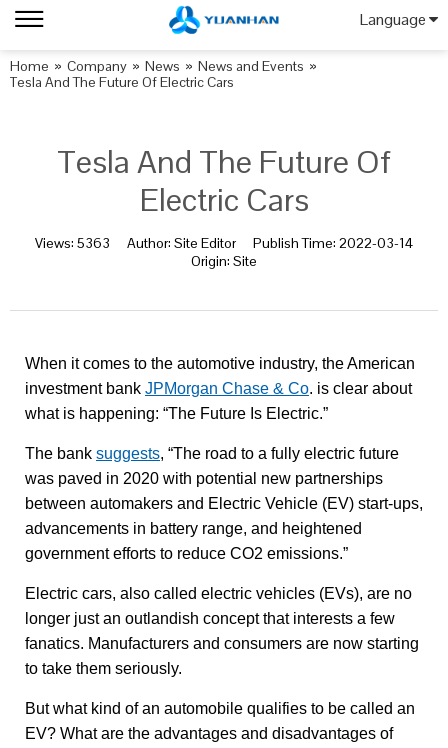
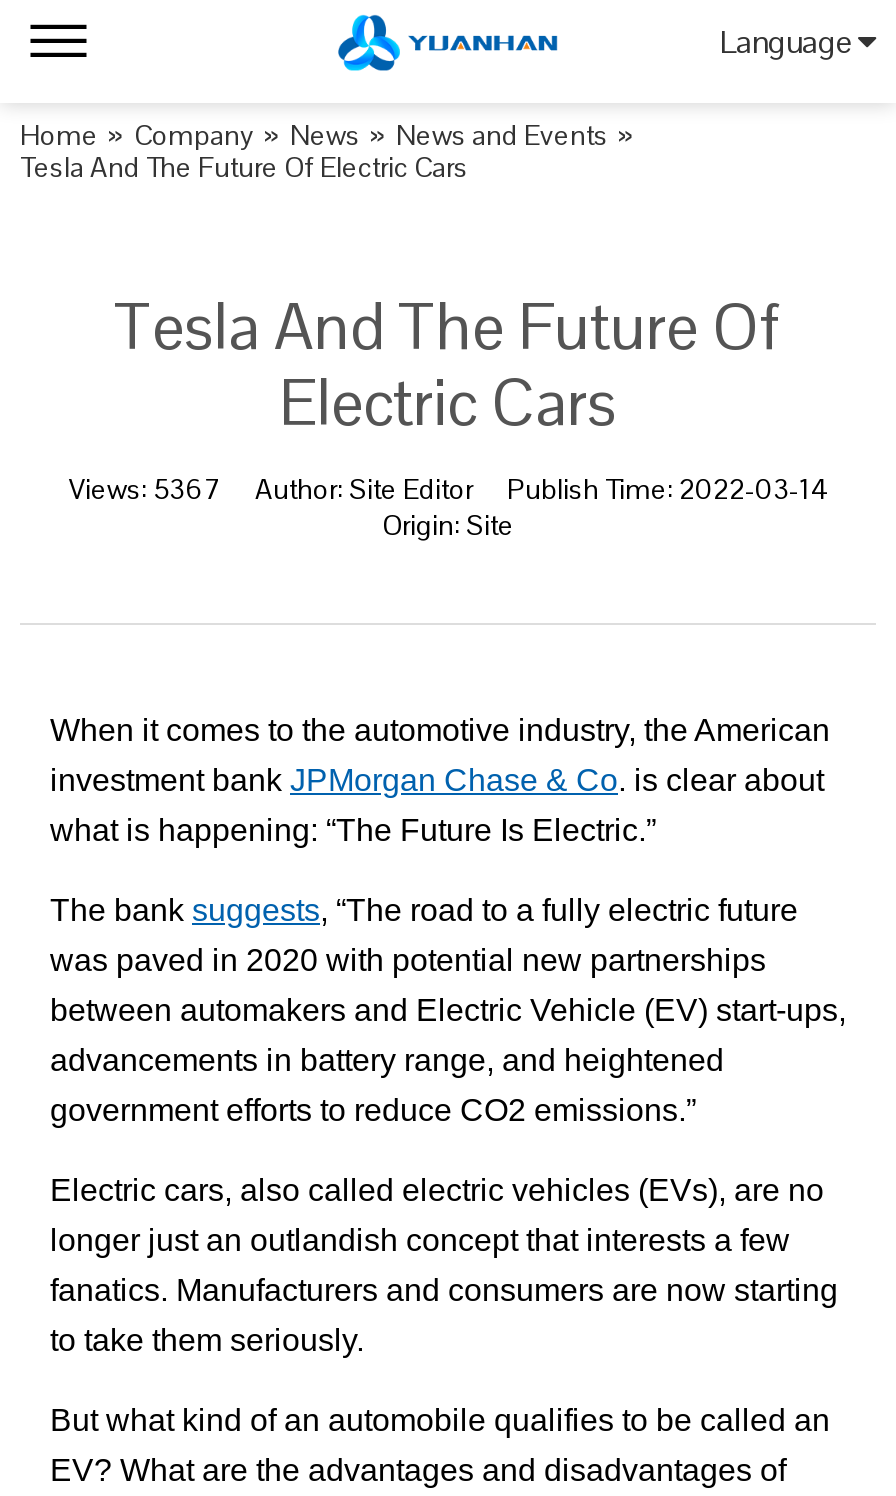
[35,234,413,252] Views: 5363 Author: Site Editor Publish Time: 2022-03-14 -> [69,471,827,507] Views: 5367 Author: Site Editor Publish Time: 2022-03-14

